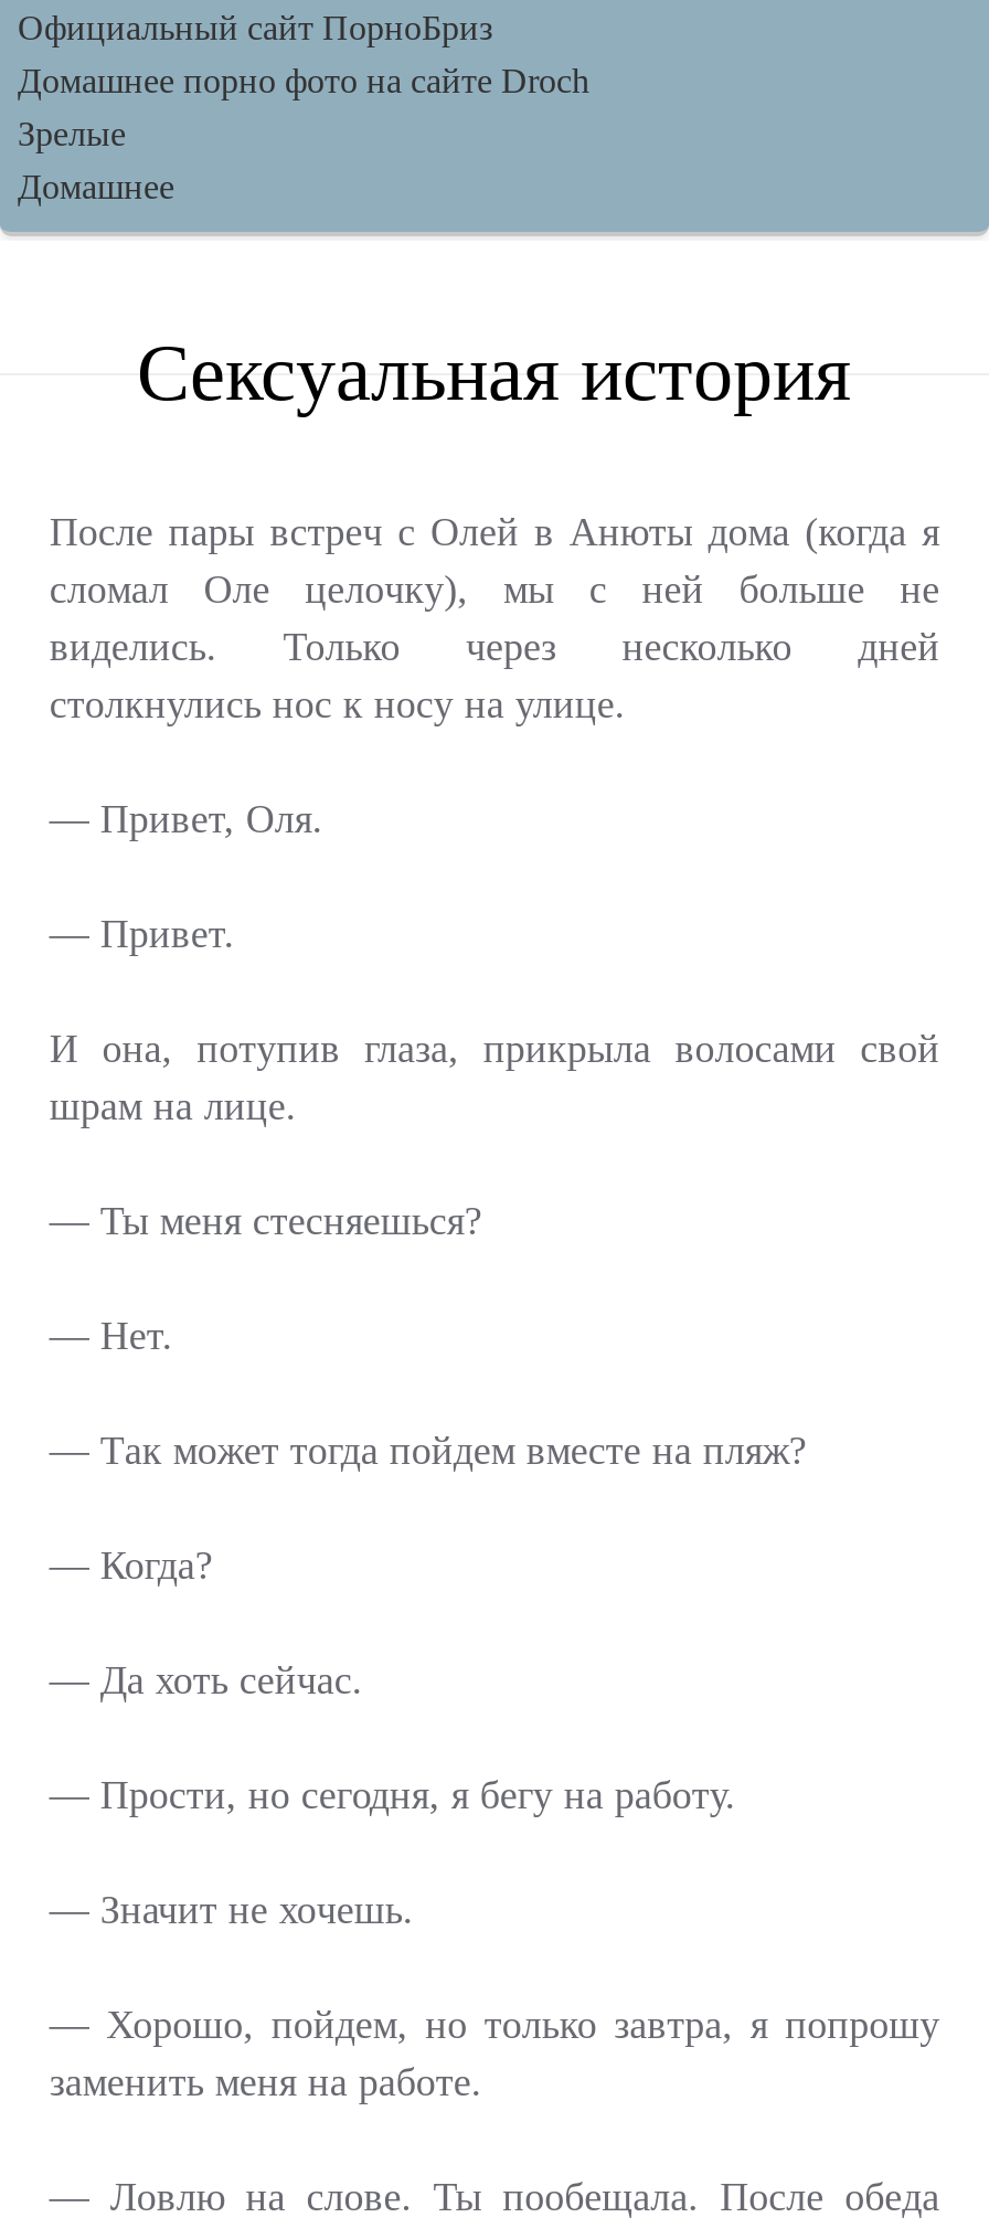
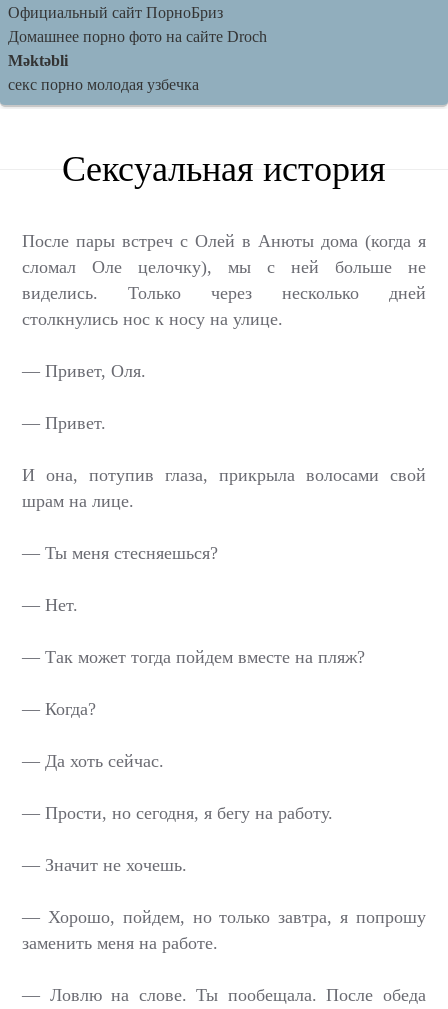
[18,115,174,205] Зрелые | Домашнее -> [8,52,199,93] Məktəbli | секс порно молодая узбечка

